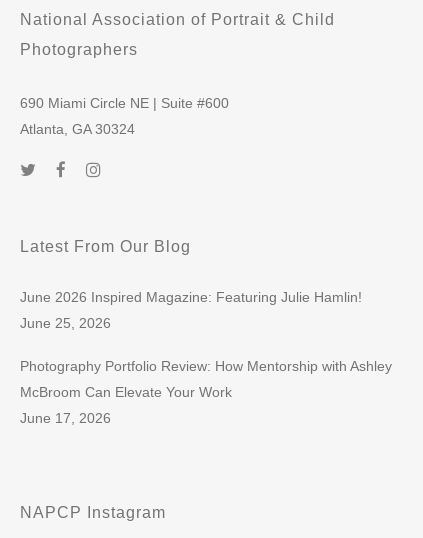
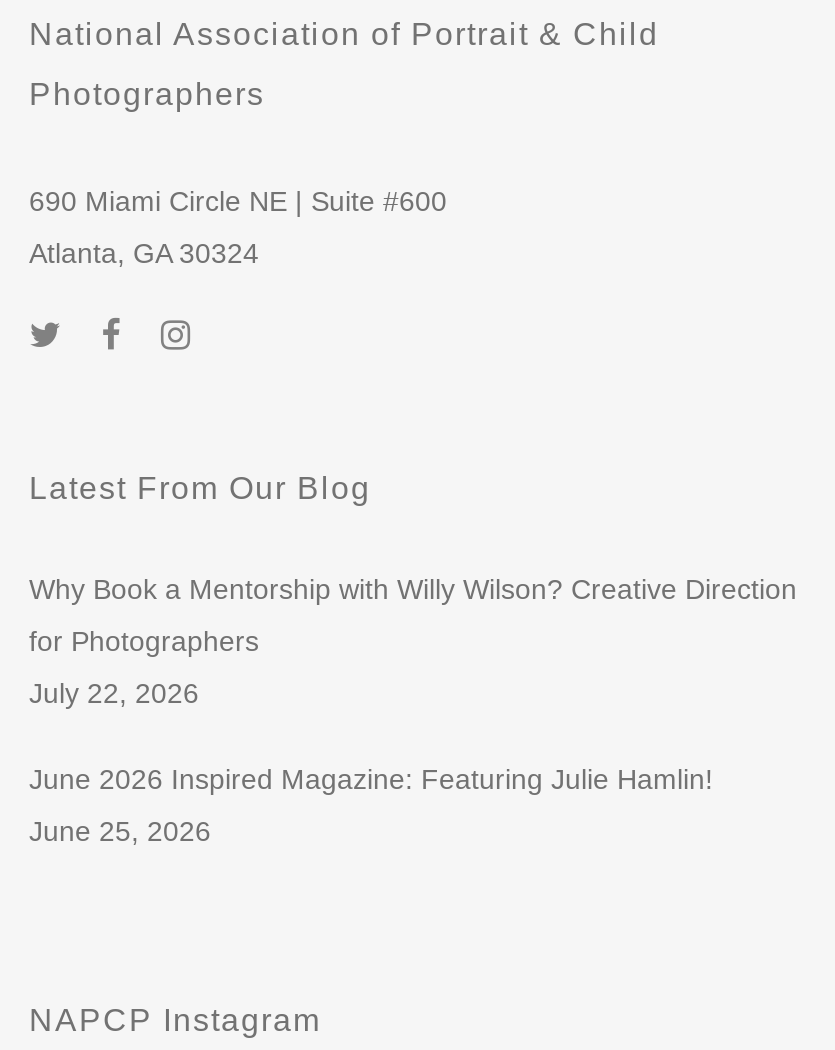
none -> [29,573,797,709] Why Book a Mentorship with Willy Wilson? Creative Direction | for Photographers | July 22, 2026
moved [20,289,362,331] -> [29,763,713,847]: June 2026 Inspired Magazine: Featuring Julie Hamlin! | June 25, 2026
[20,358,392,426] Photography Portfolio Review: How Mentorship with Ashley | McBroom Can Elevate Your Work | June 17, 2026 -> none

